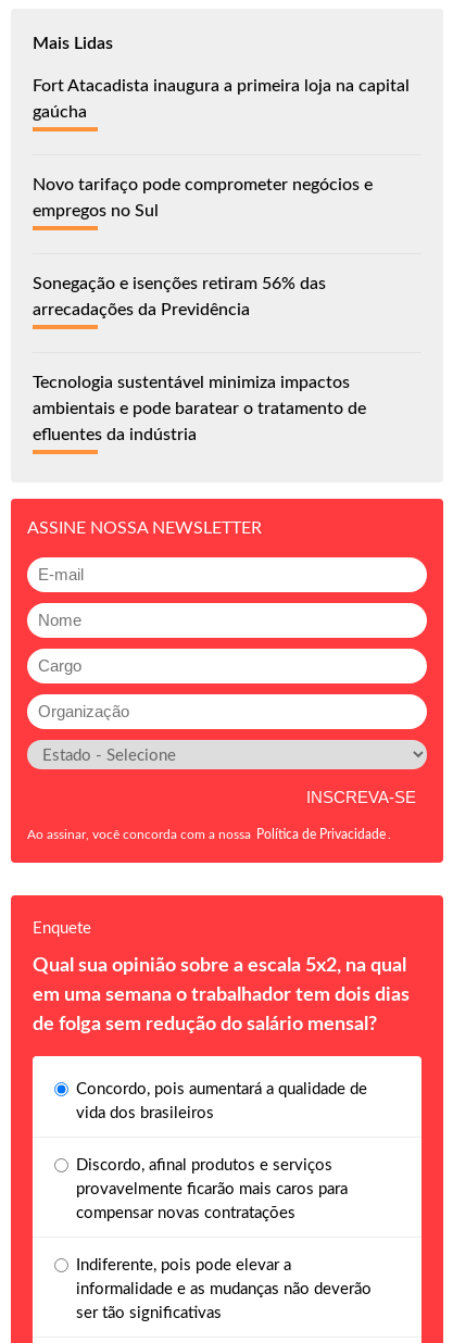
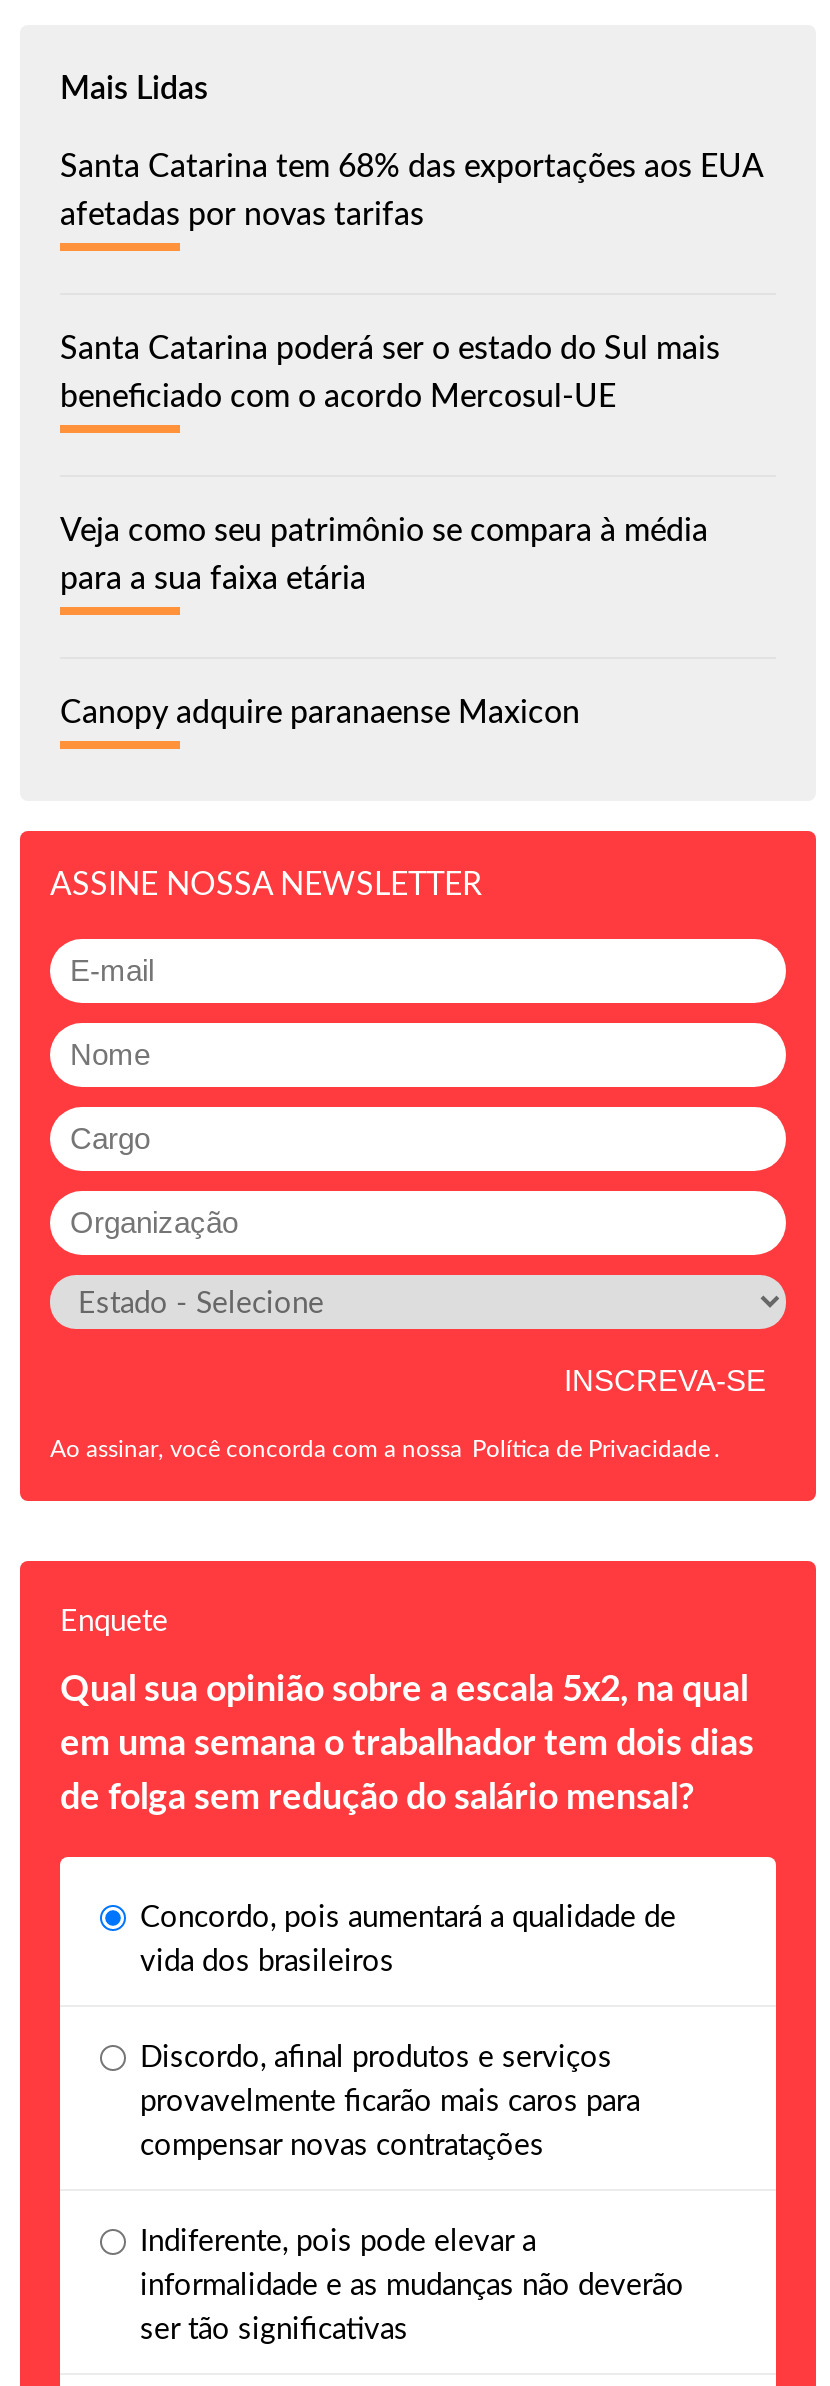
[33,77,410,120] Fort Atacadista inaugura a primeira loja na capital | gaúcha -> [60,151,762,231] Santa Catarina tem 68% das exportações aos EUA | afetadas por novas tarifas
[33,176,373,219] Novo tarifaço pode comprometer negócios e | empregos no Sul -> [60,333,720,413] Santa Catarina poderá ser o estado do Sul mais | beneficiado com o acordo Mercosul-UE
[33,275,326,318] Sonegação e isenções retiram 56% das | arrecadações da Previdência -> [60,515,708,595] Veja como seu patrimônio se compara à média | para a sua faixa etária
[33,374,366,443] Tecnologia sustentável minimiza impactos | ambientais e pode baratear o tratamento de | efluentes da indústria -> [60,697,580,729] Canopy adquire paranaense Maxicon

